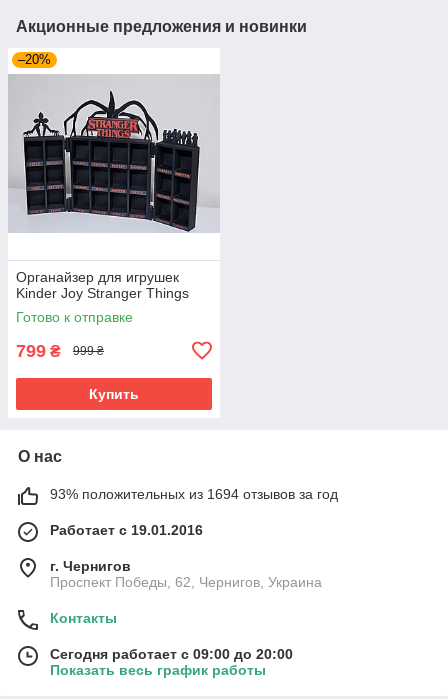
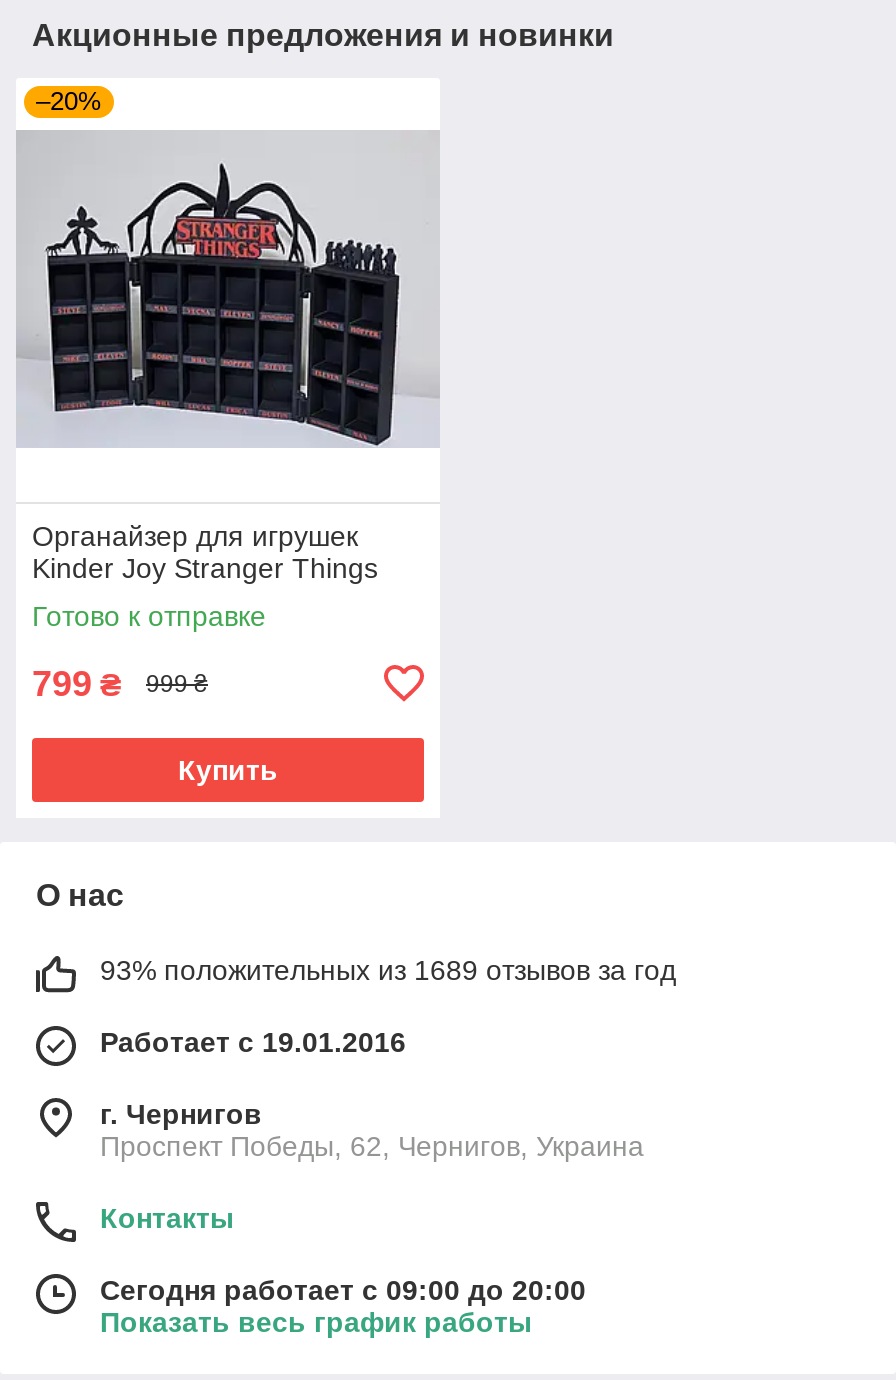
[50,485,338,501] 93% положительных из 1694 отзывов за год -> [100,953,676,985] 93% положительных из 1689 отзывов за год

